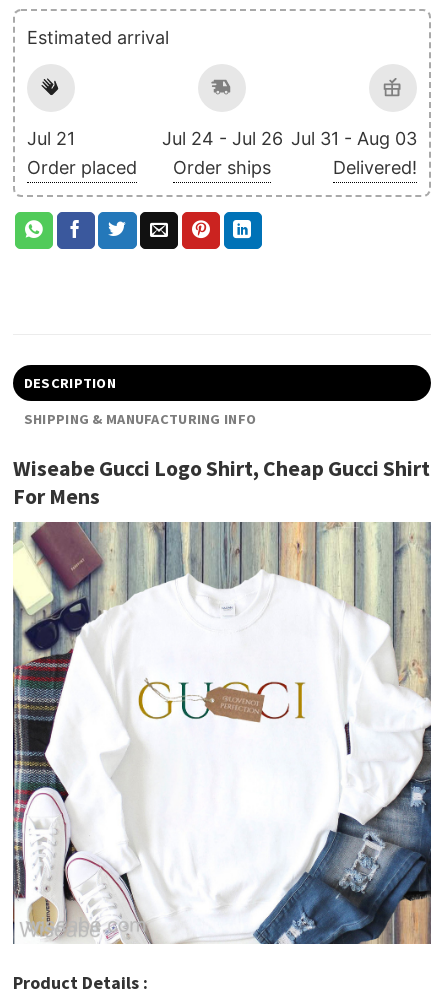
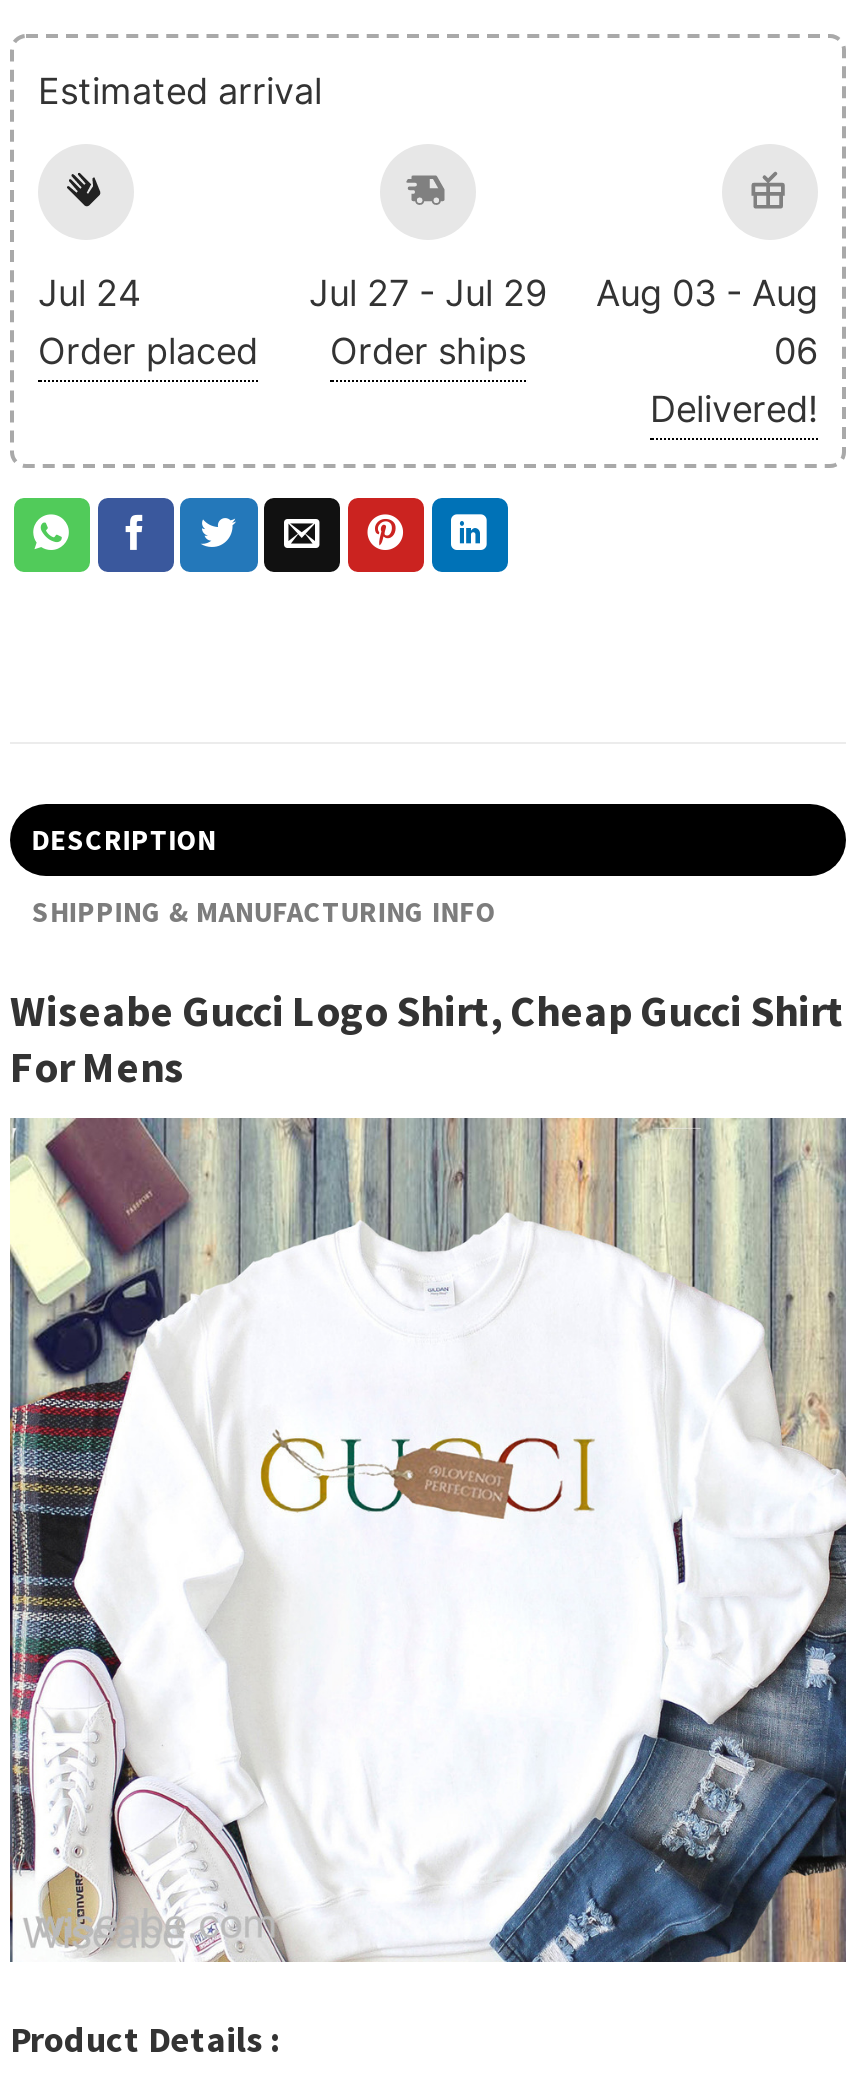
[27,128,75,149] Jul 21 -> [38,273,142,315] Jul 24
[161,128,282,149] Jul 24 - Jul 26 -> [309,273,547,315] Jul 27 - Jul 29
[291,128,417,149] Jul 31 - Aug 03 -> [596,273,818,373] Aug 03 - Aug | 06

